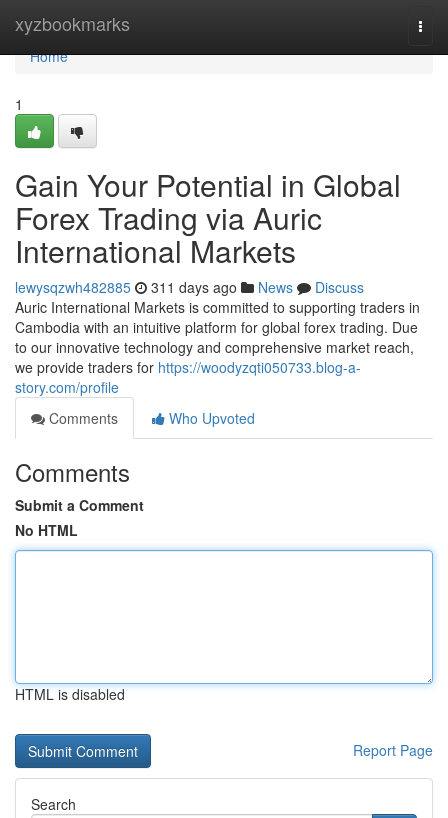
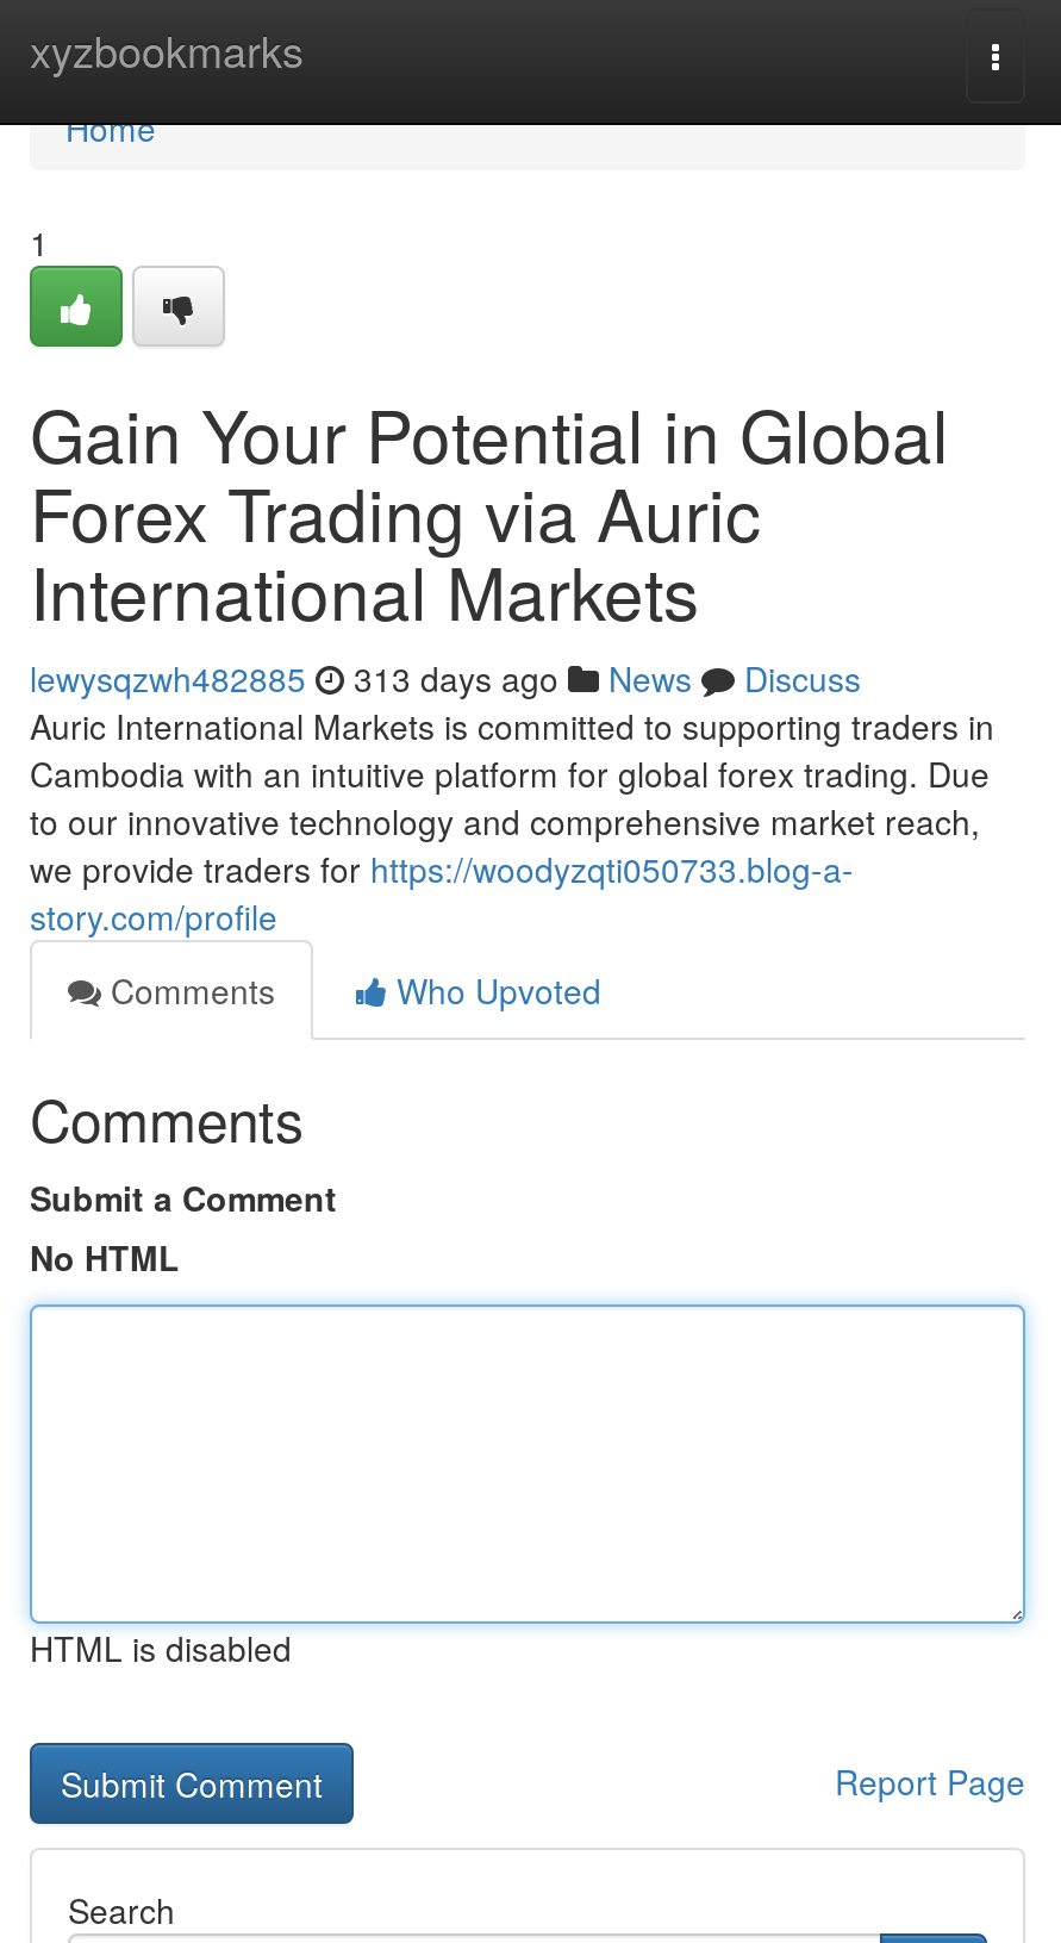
[15,277,364,297] lewysqzwh482885 311 days ago News Discuss -> [30,654,861,702] lewysqzwh482885 313 days ago News Discuss

